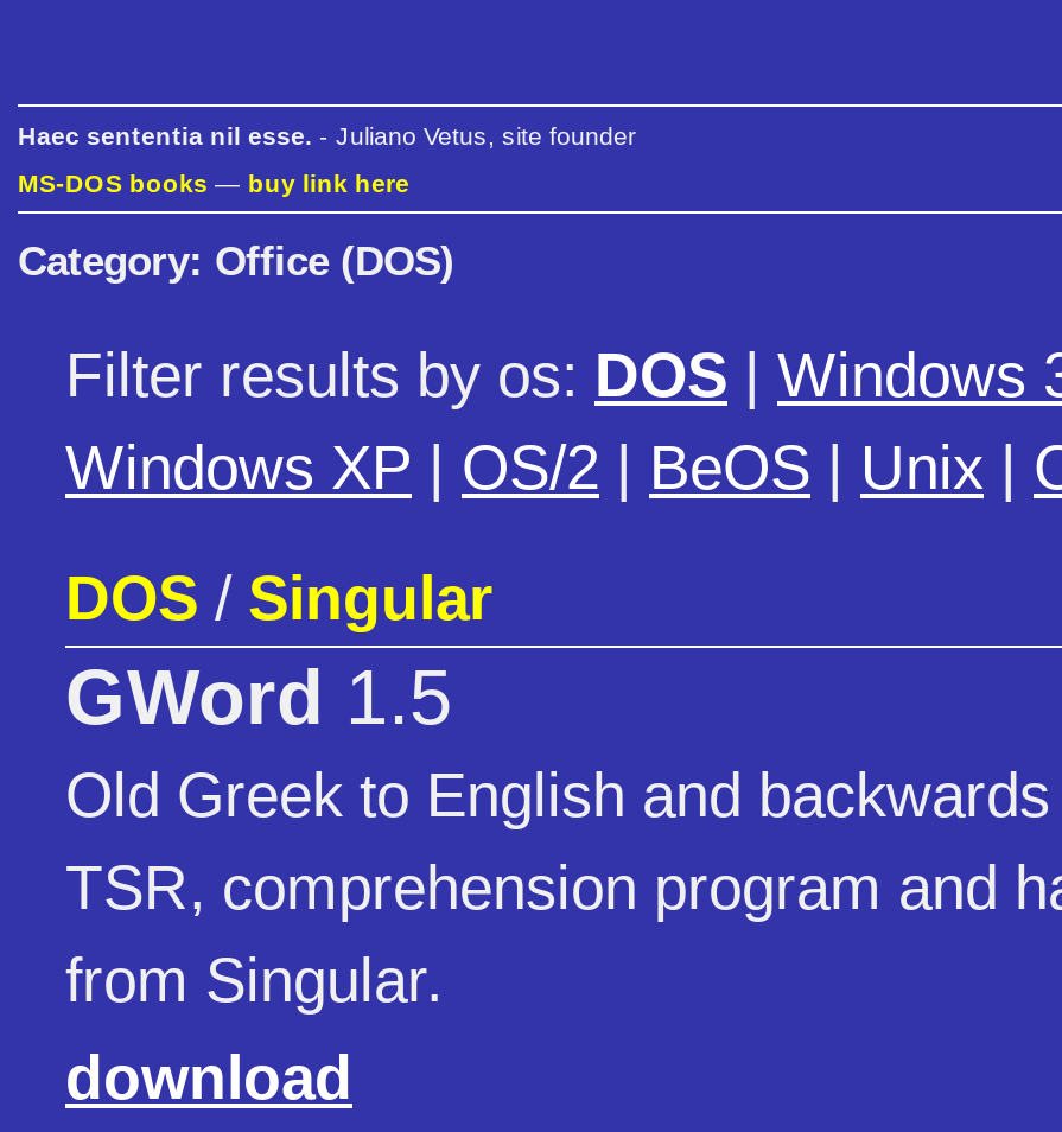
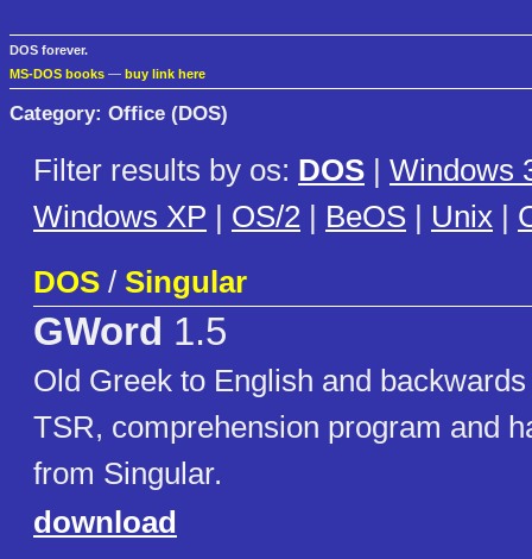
[18,122,637,150] Haec sententia nil esse. - Juliano Vetus, site founder -> [9,43,88,57] DOS forever.

